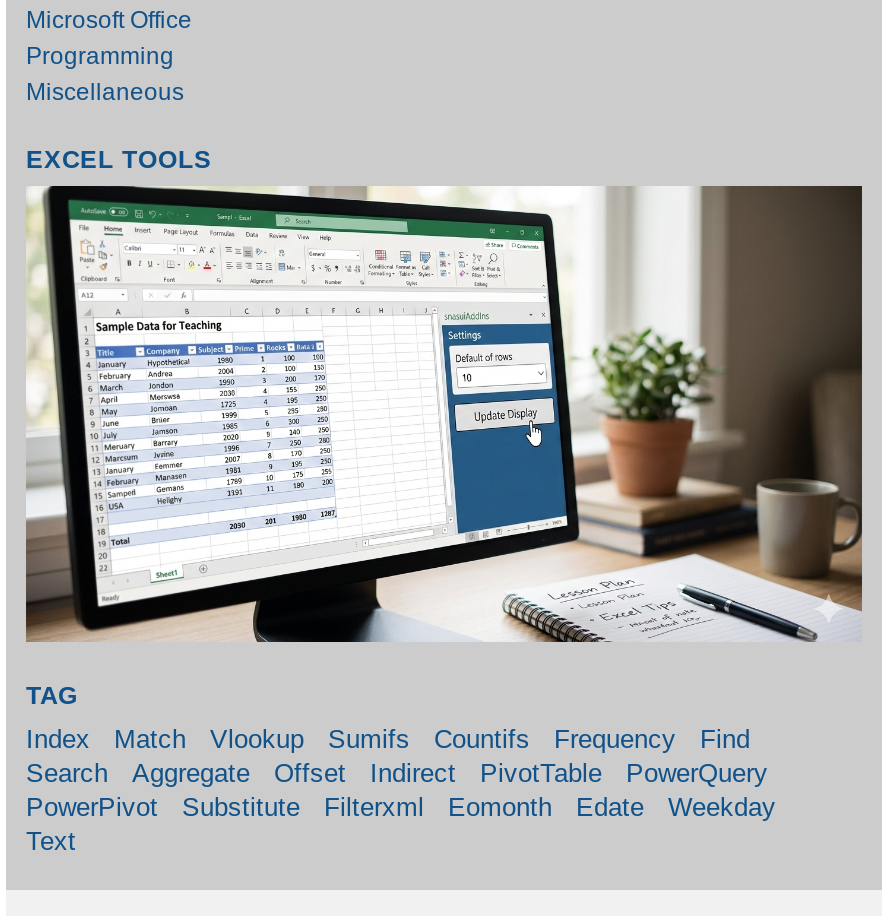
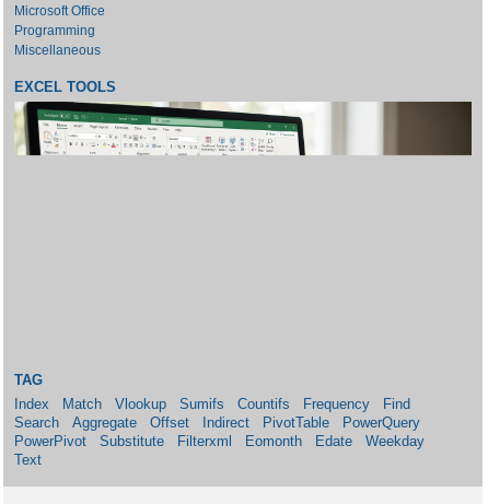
[24,284,864,644] [image] -> none

